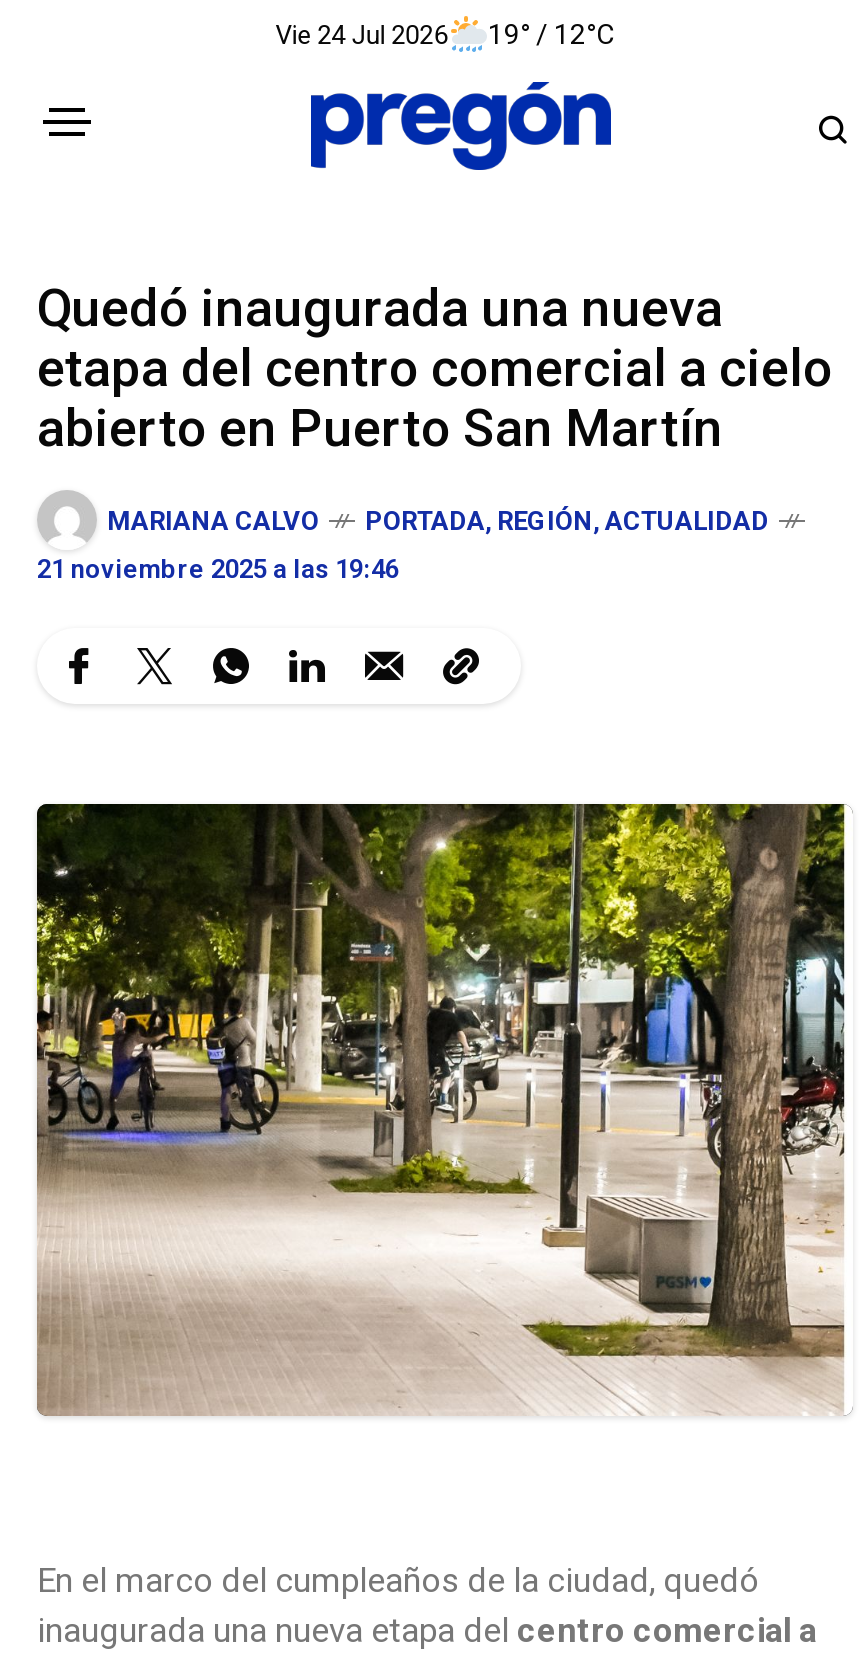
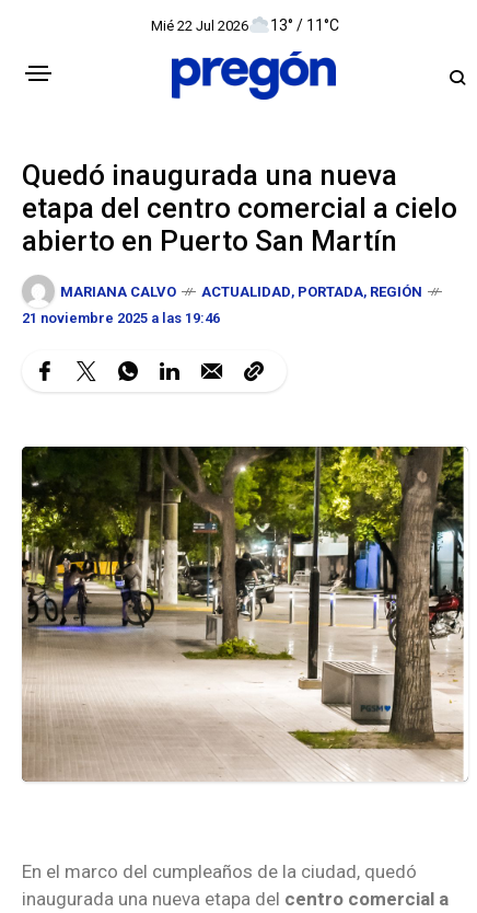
[275,18,615,50] Vie 24 Jul 2026 | 19° / 12°C -> [151,16,339,34] Mié 22 Jul 2026 | 13° / 11°C
[365,505,769,535] PORTADA, REGIÓN, ACTUALIDAD -> [201,283,422,299] ACTUALIDAD, PORTADA, REGIÓN

